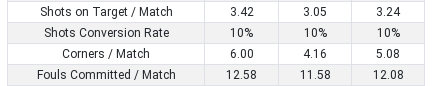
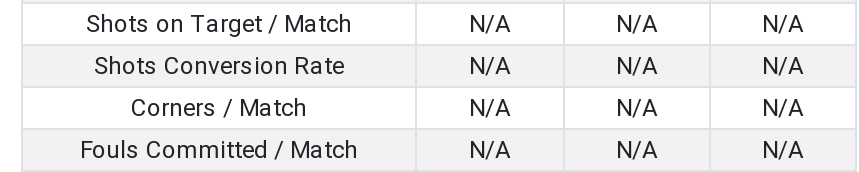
[229,5,400,19] 3.42 | 3.05 | 3.24 -> [469,10,804,38] N/A | N/A | N/A
[230,26,399,40] 10% | 10% | 10% -> [469,52,804,80] N/A | N/A | N/A
[229,47,400,61] 6.00 | 4.16 | 5.08 -> [469,94,804,122] N/A | N/A | N/A
[226,68,403,82] 12.58 | 11.58 | 12.08 -> [469,136,804,164] N/A | N/A | N/A

